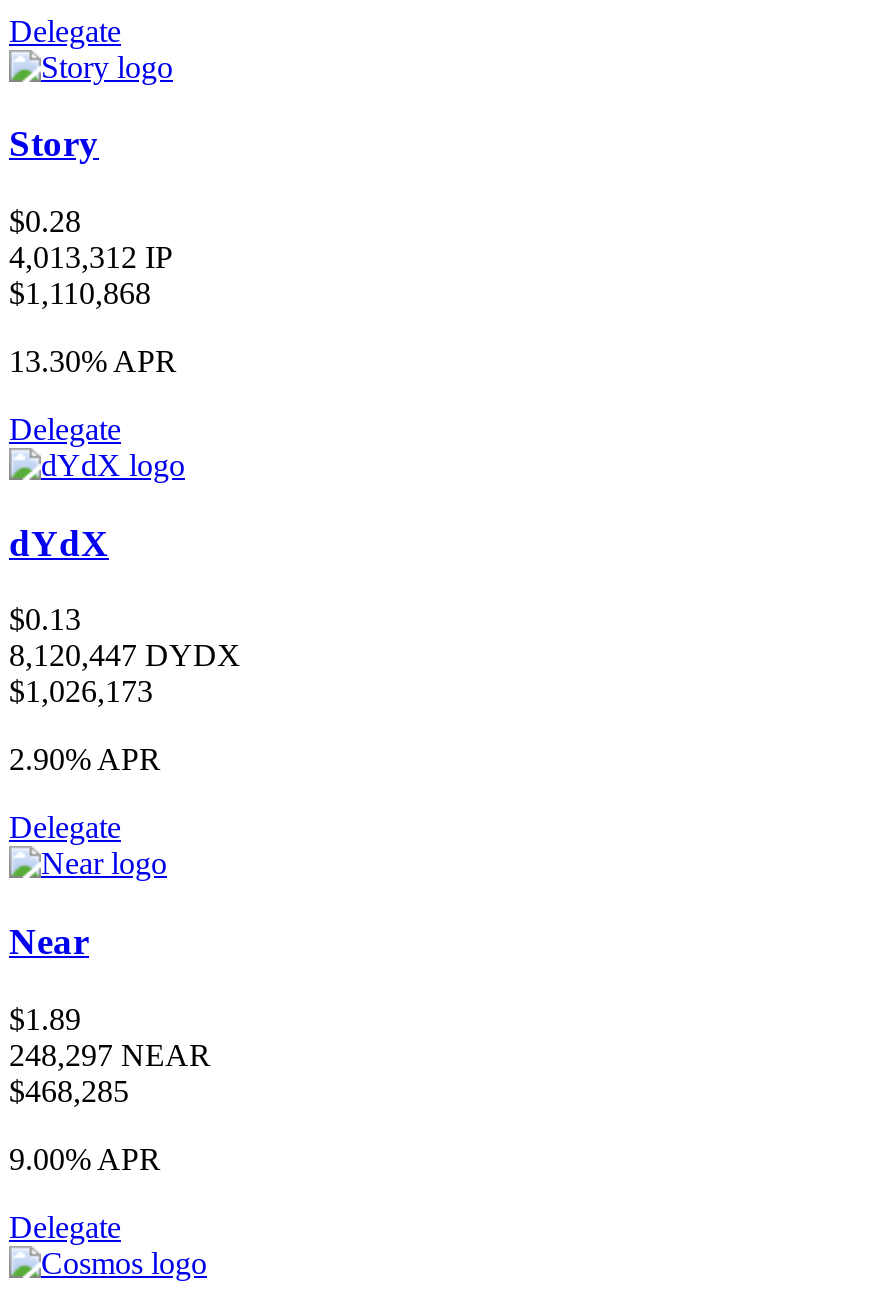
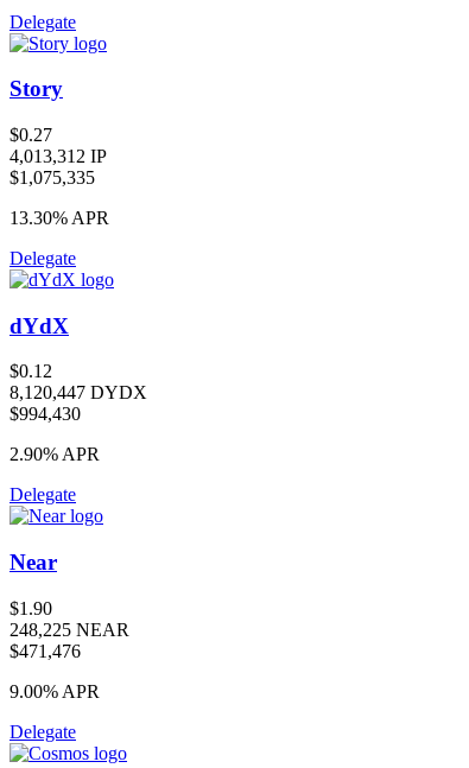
[9,204,81,238] $0.28 -> [9,125,52,145] $0.27
[9,276,151,310] $1,110,868 -> [9,167,95,187] $1,075,335
[9,603,81,637] $0.13 -> [9,361,52,382] $0.12
[9,675,153,709] $1,026,173 -> [9,404,81,424] $994,430
[9,1002,81,1036] $1.89 -> [9,598,52,618] $1.90
[9,1038,211,1072] 248,297 NEAR -> [9,619,129,640] 248,225 NEAR
[9,1074,129,1108] $468,285 -> [9,641,81,661] $471,476

